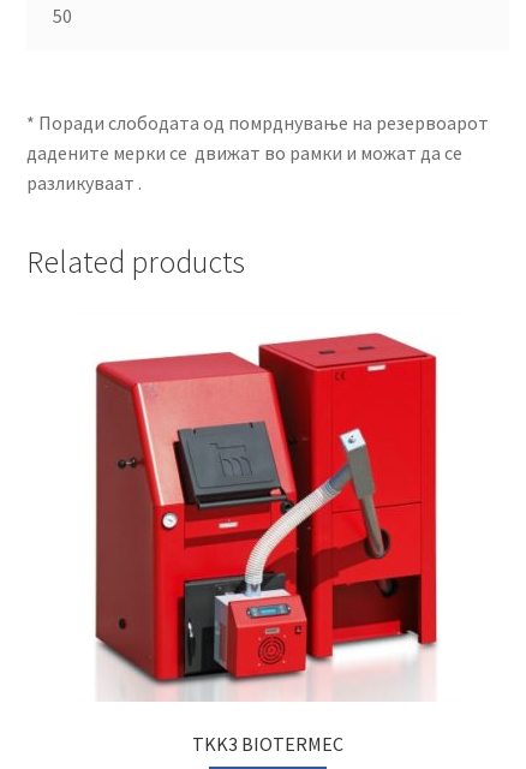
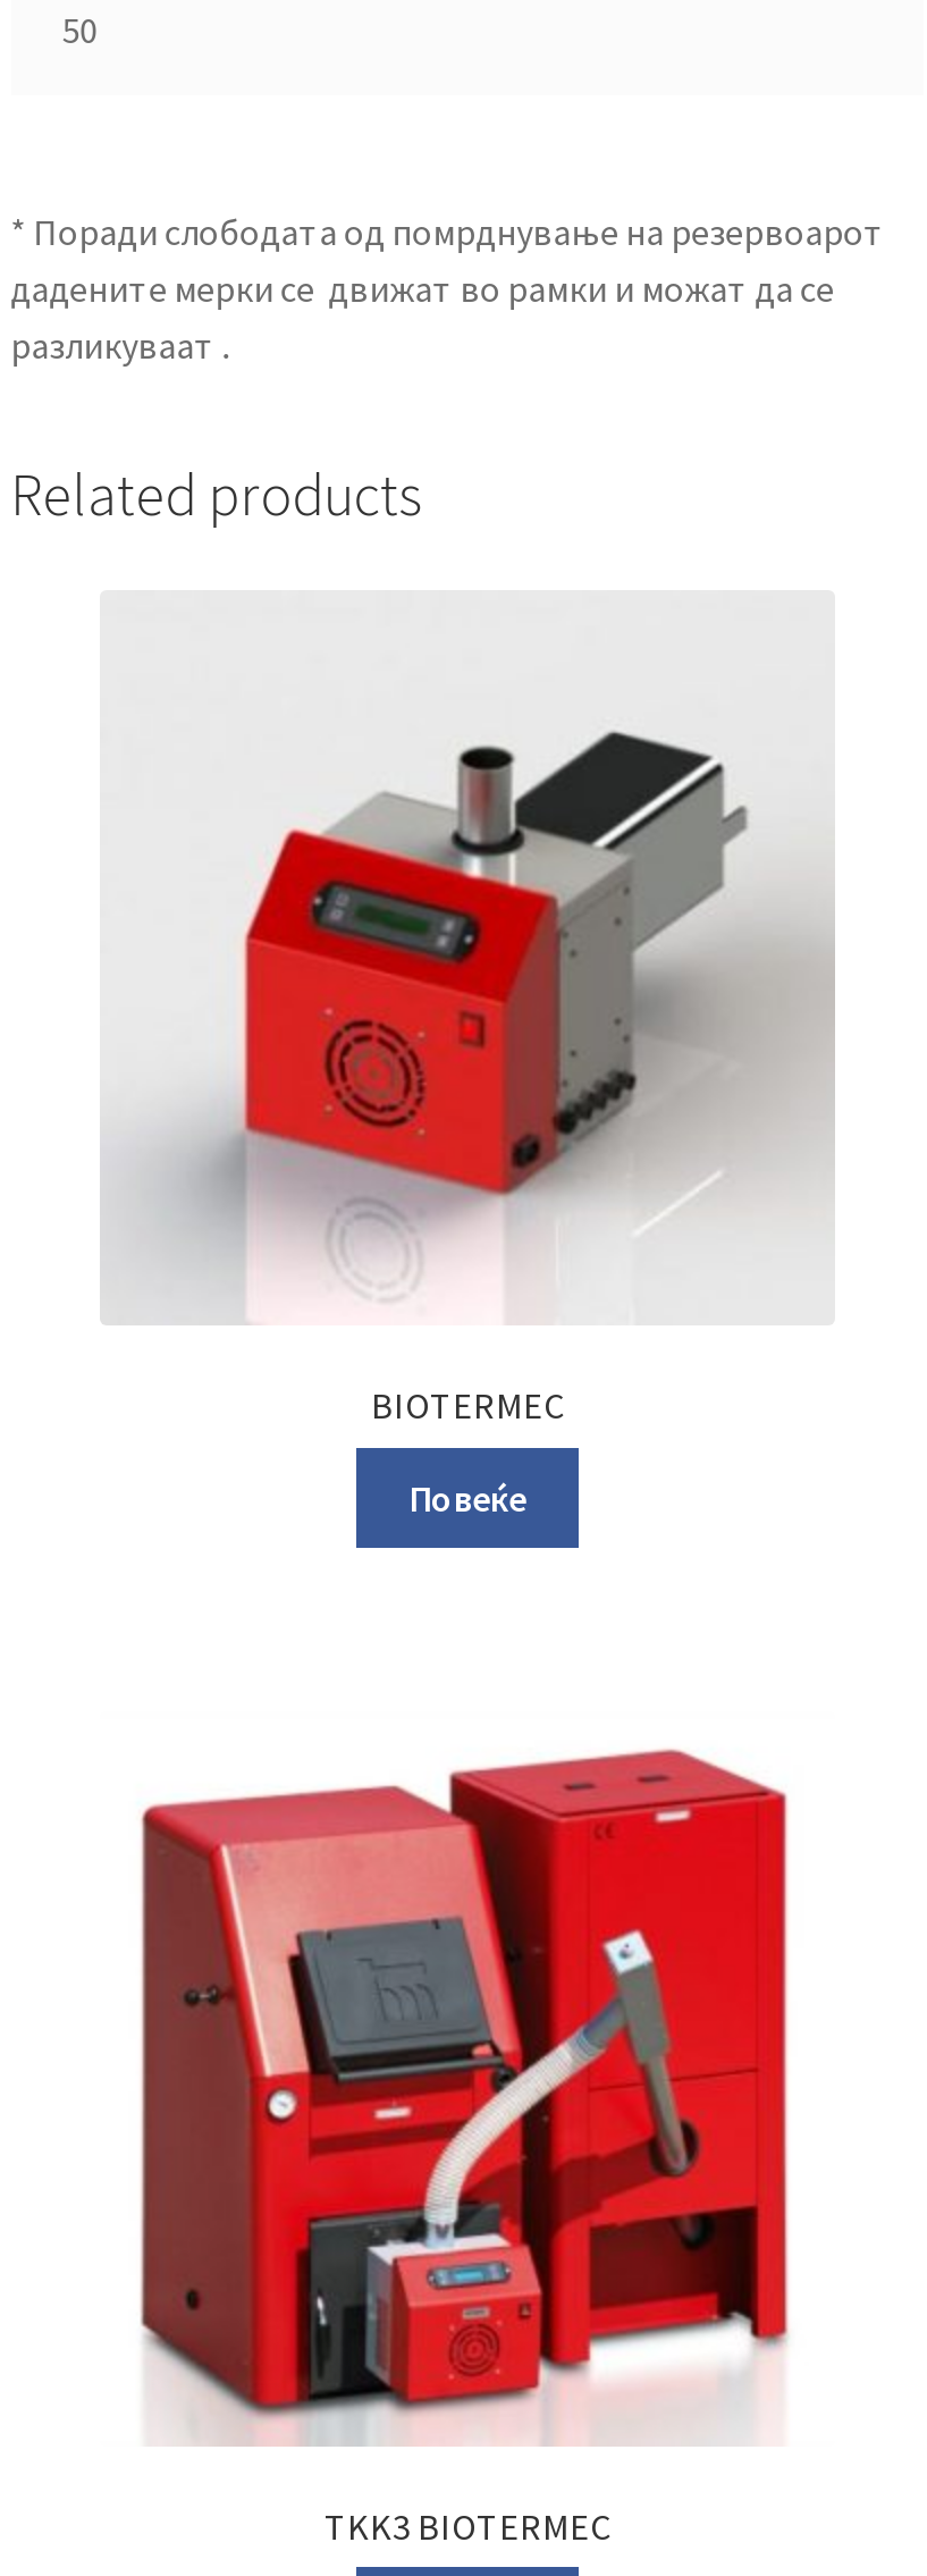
none -> [102,729,835,1519] [image] | BIOTERMEC | Повеќе

